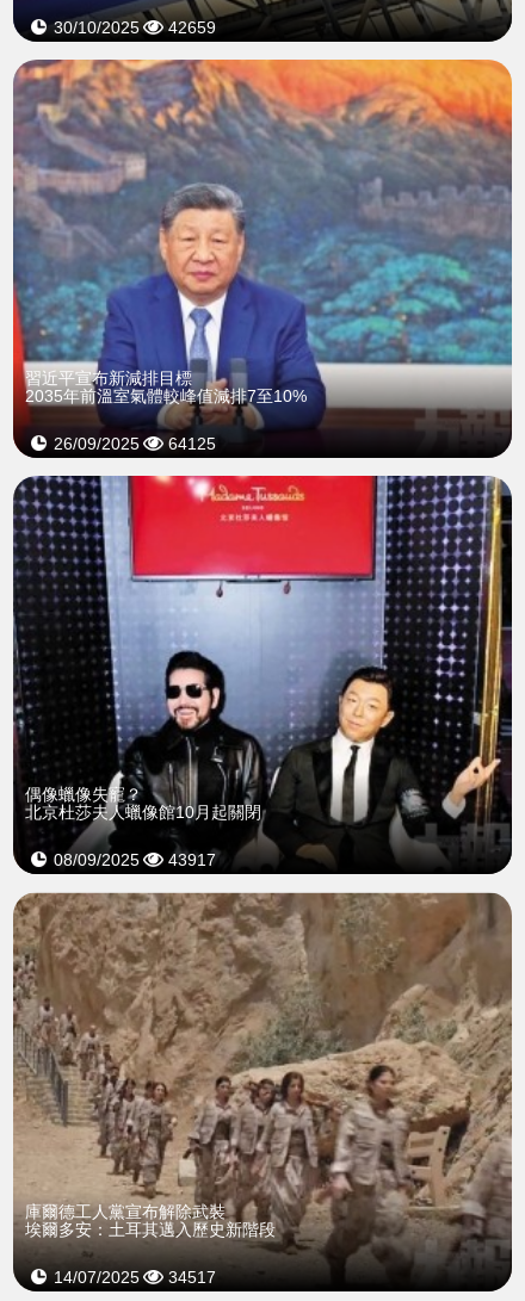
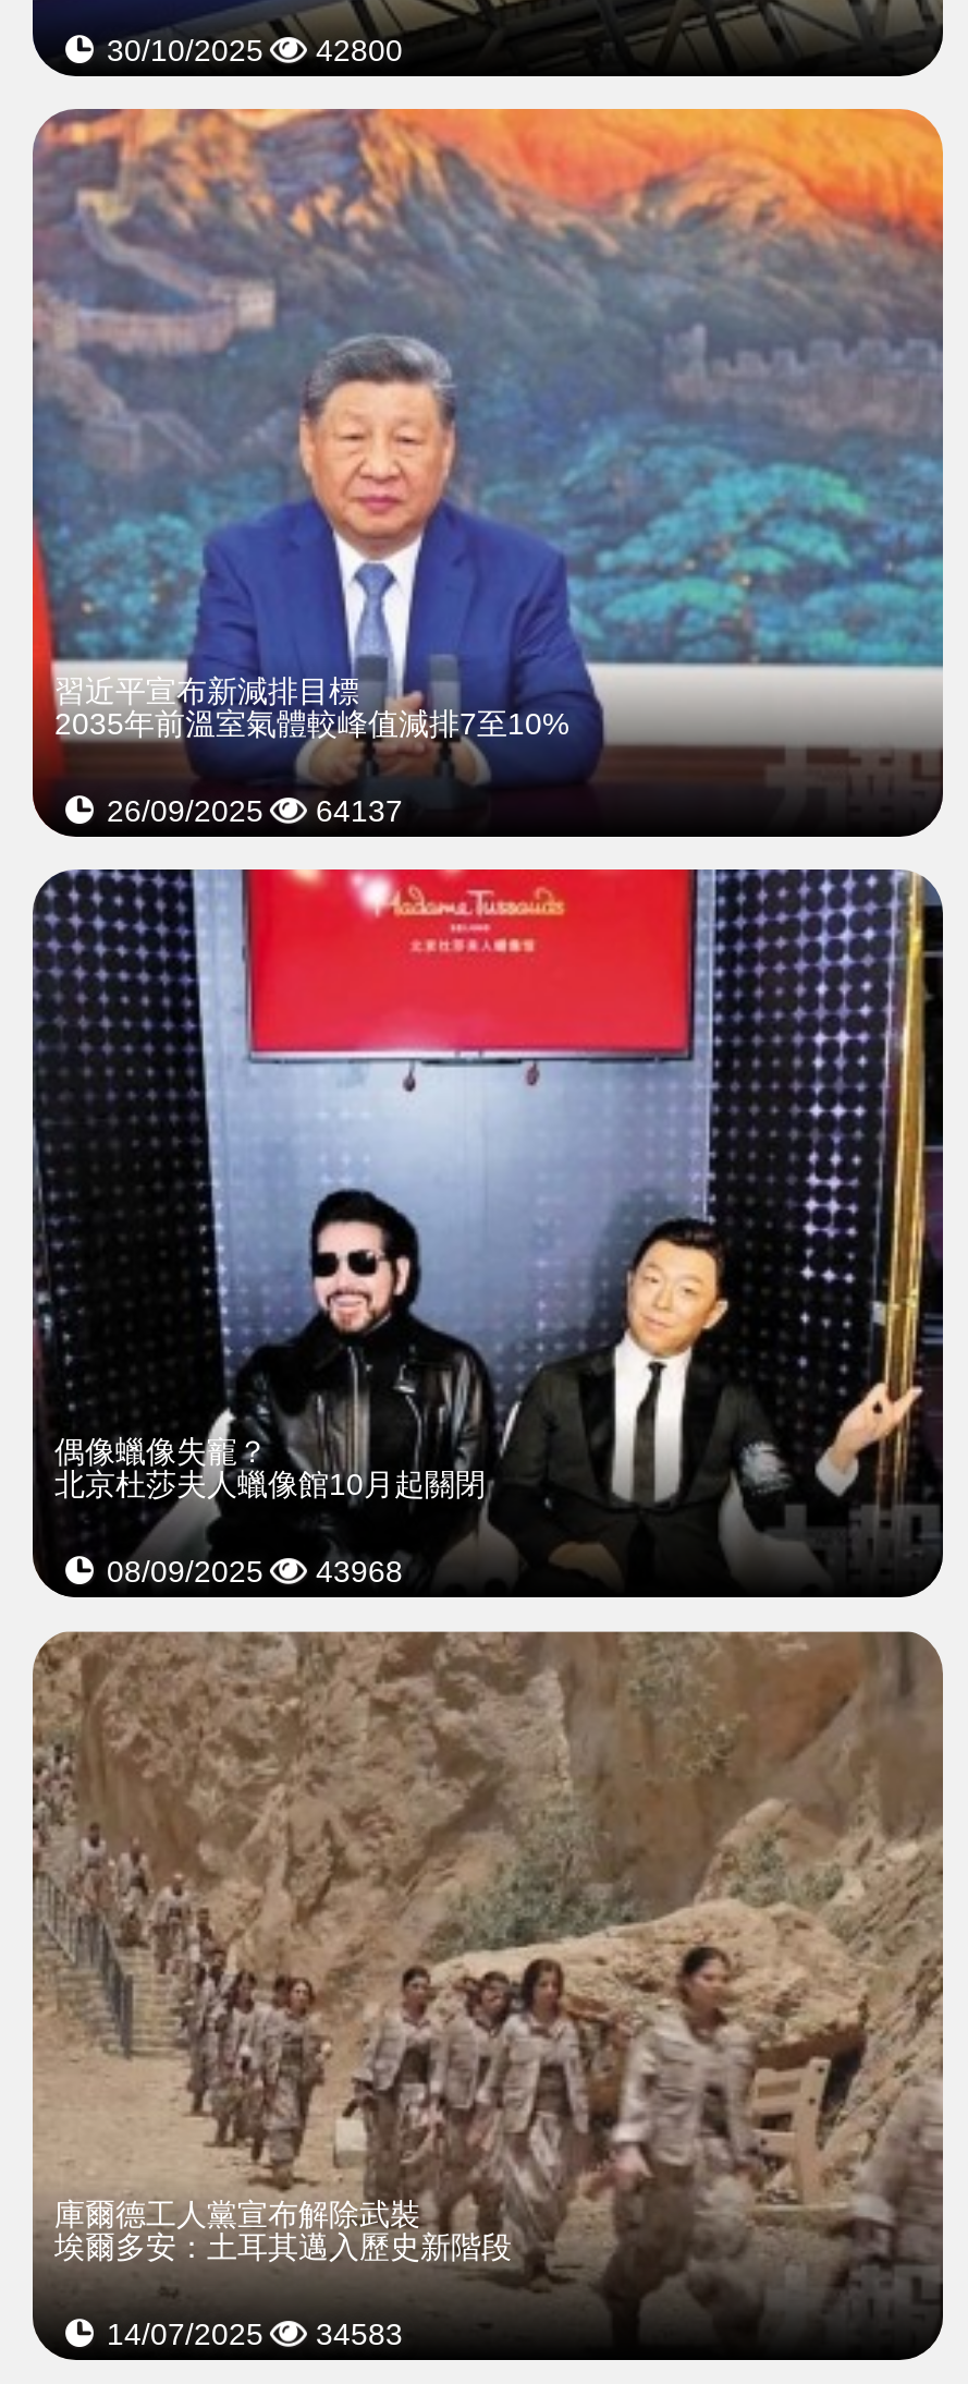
[54,18,216,37] 30/10/2025 42659 -> [107,32,403,67] 30/10/2025 42800
[54,434,216,453] 26/09/2025 64125 -> [107,793,403,828] 26/09/2025 64137
[54,851,216,870] 08/09/2025 43917 -> [107,1555,403,1589] 08/09/2025 43968
[54,1267,216,1286] 14/07/2025 34517 -> [107,2316,403,2351] 14/07/2025 34583

